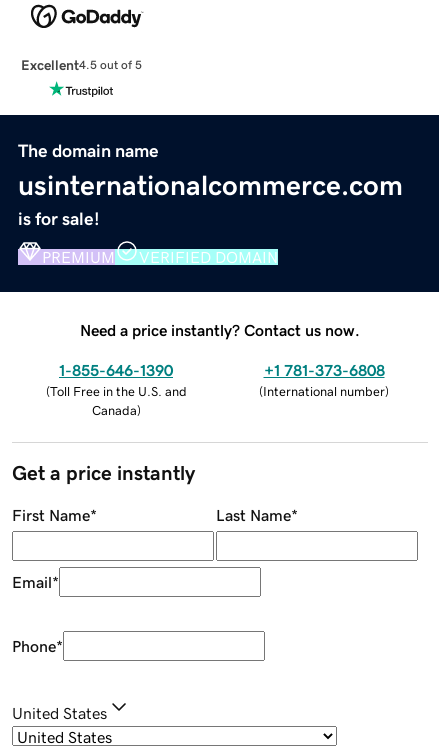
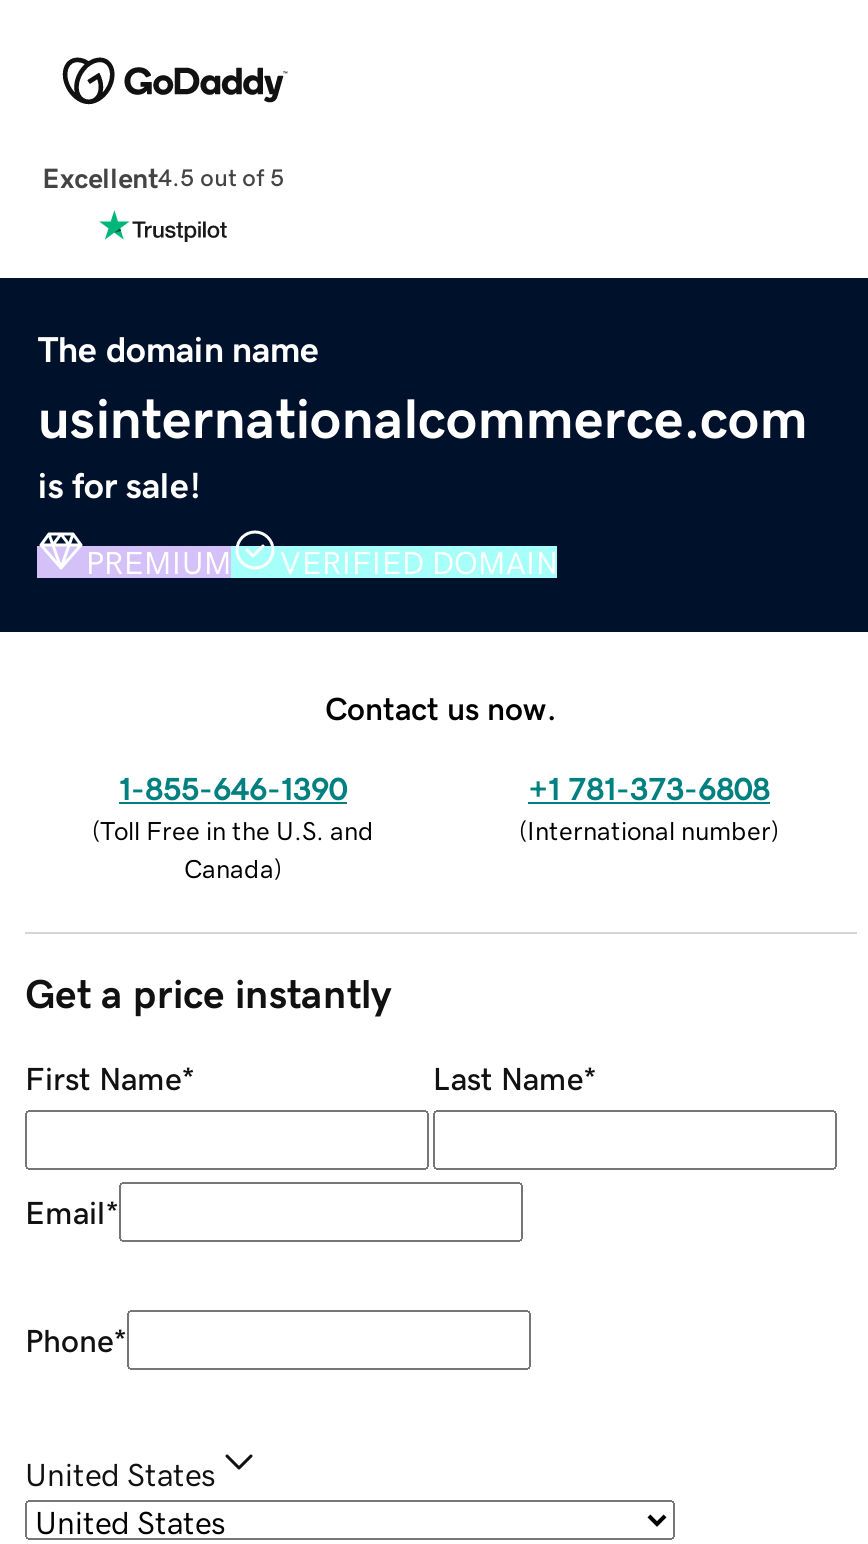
[80,322,360,338] Need a price instantly? Contact us now. -> [325,691,557,723] Contact us now.

